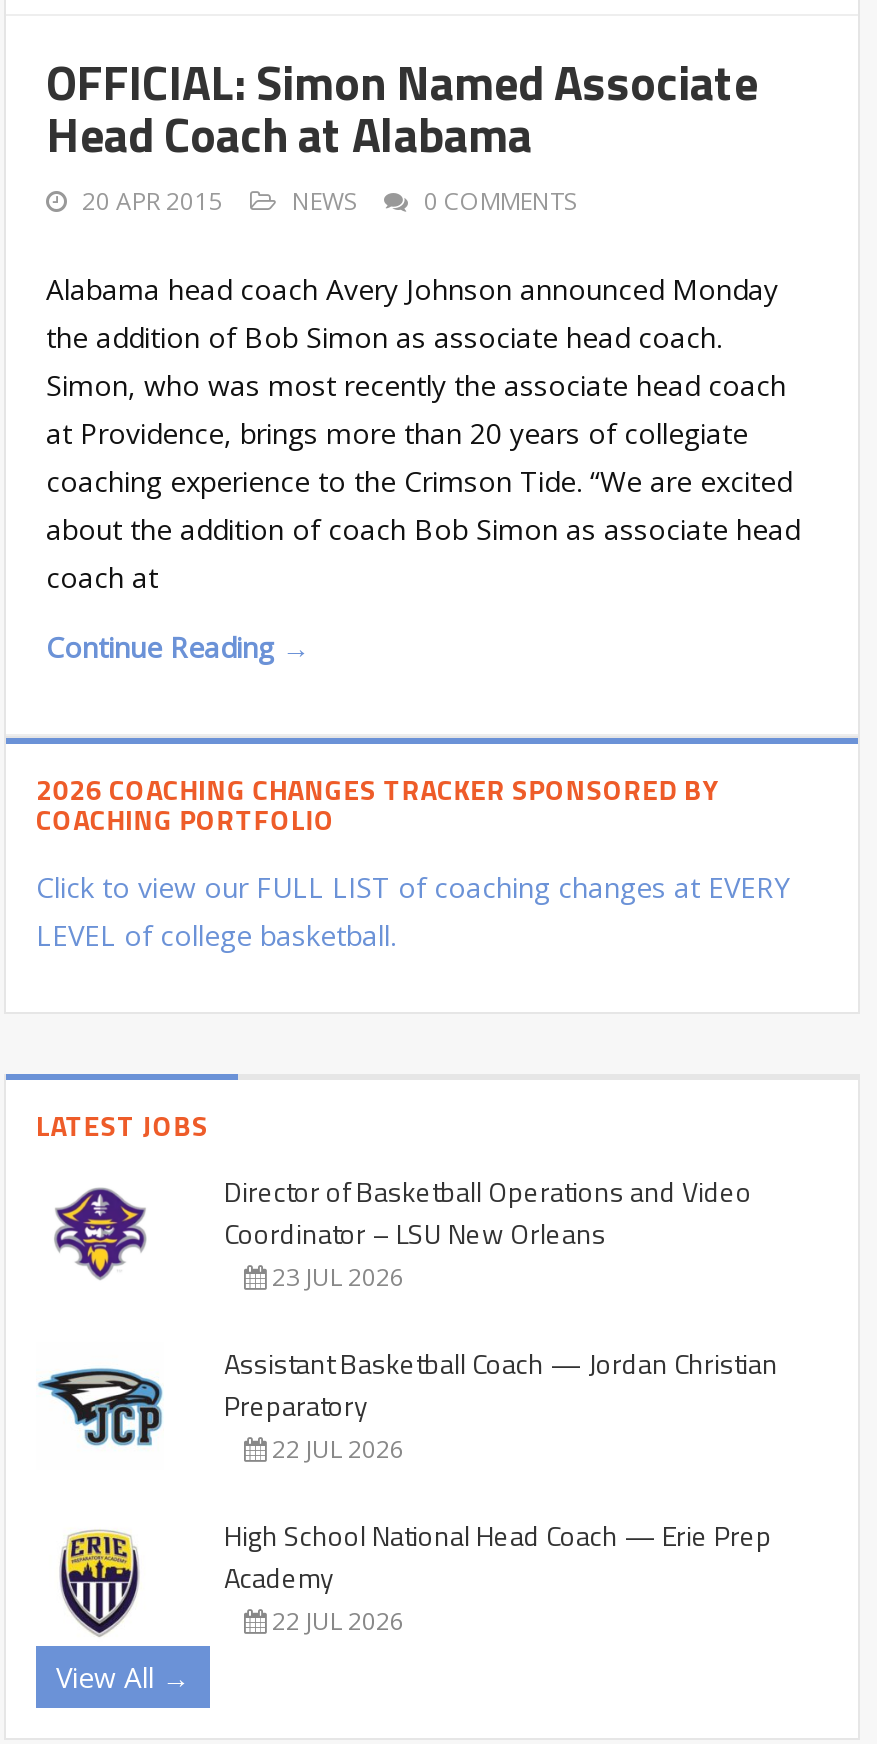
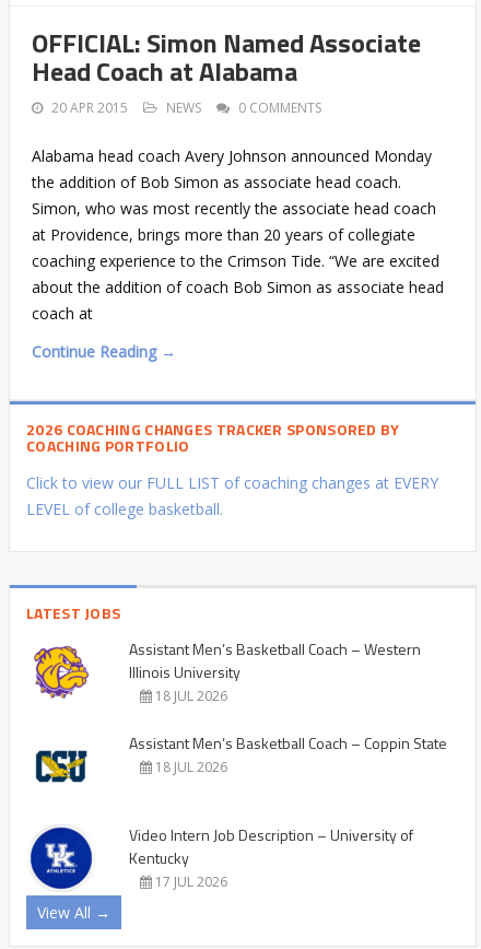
[52,1170,752,1294] [image] | Director of Basketball Operations and Video | Coordinator – LSU New Orleans | 23 JUL 2026 -> [33,637,421,705] [image] | Assistant Men’s Basketball Coach – Western | Illinois University | 18 JUL 2026
[36,1342,778,1466] [image] | Assistant Basketball Coach — Jordan Christian | Preparatory | 22 JUL 2026 -> [28,731,447,786] [image] | Assistant Men’s Basketball Coach – Coppin State | 18 JUL 2026
[42,1514,772,1638] [image] | High School National Head Coach — Erie Prep | Academy | 22 JUL 2026 -> [28,823,413,891] [image] | Video Intern Job Description – University of | Kentucky | 17 JUL 2026

